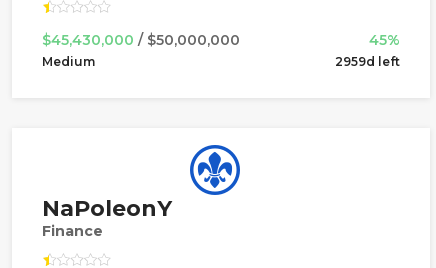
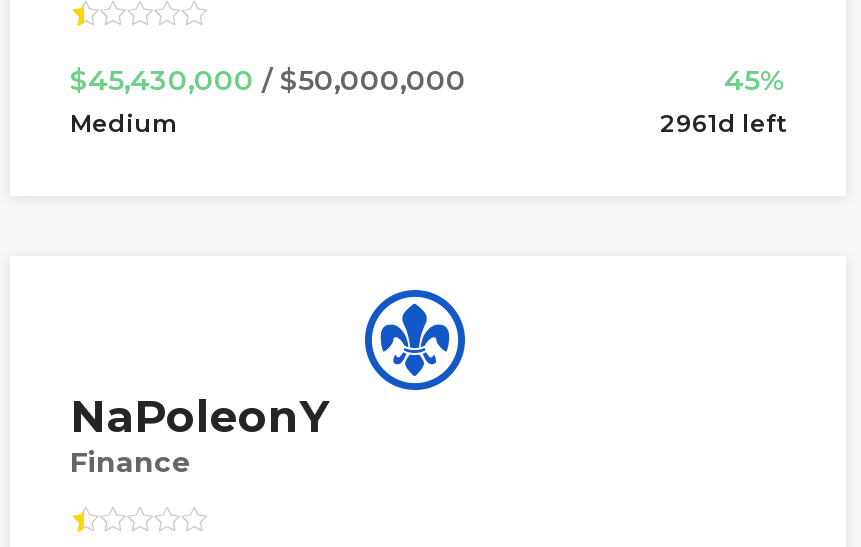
[335,54,400,69] 2959d left -> [660,108,786,138] 2961d left

